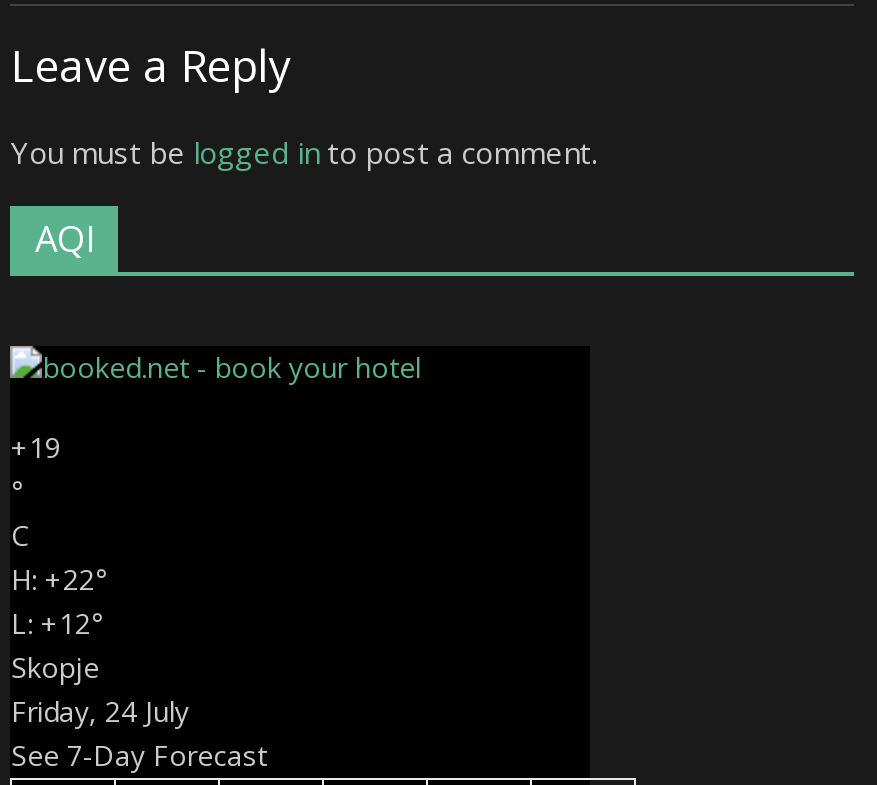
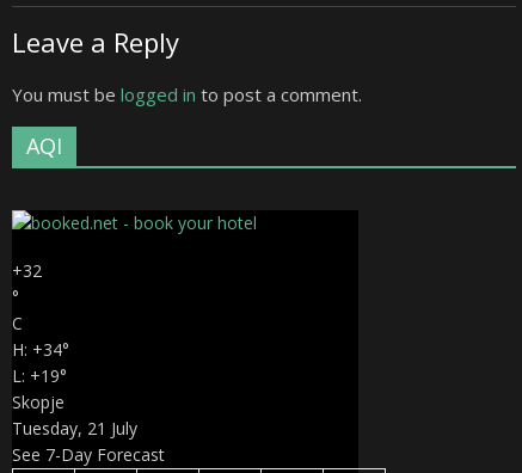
[11,429,61,467] + 19 -> [12,259,42,282] + 32
[11,561,107,599] H: +22° -> [12,338,70,360] H: +34°
[11,605,103,643] L: + 12° -> [12,364,67,387] L: + 19°
[11,693,189,731] Friday, 24 July -> [12,417,138,439] Tuesday, 21 July

